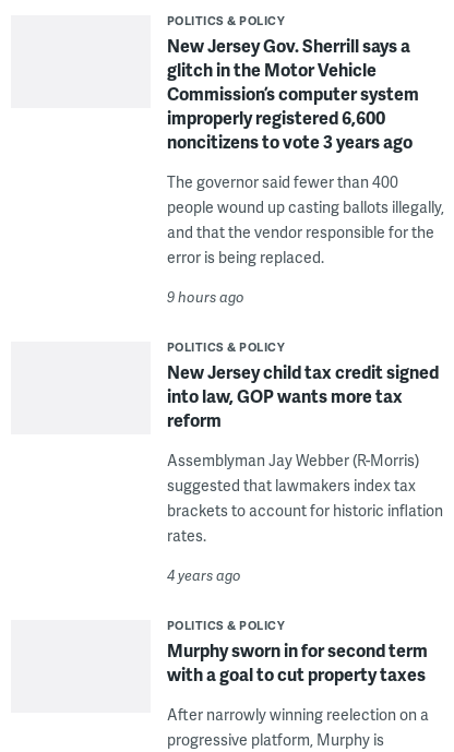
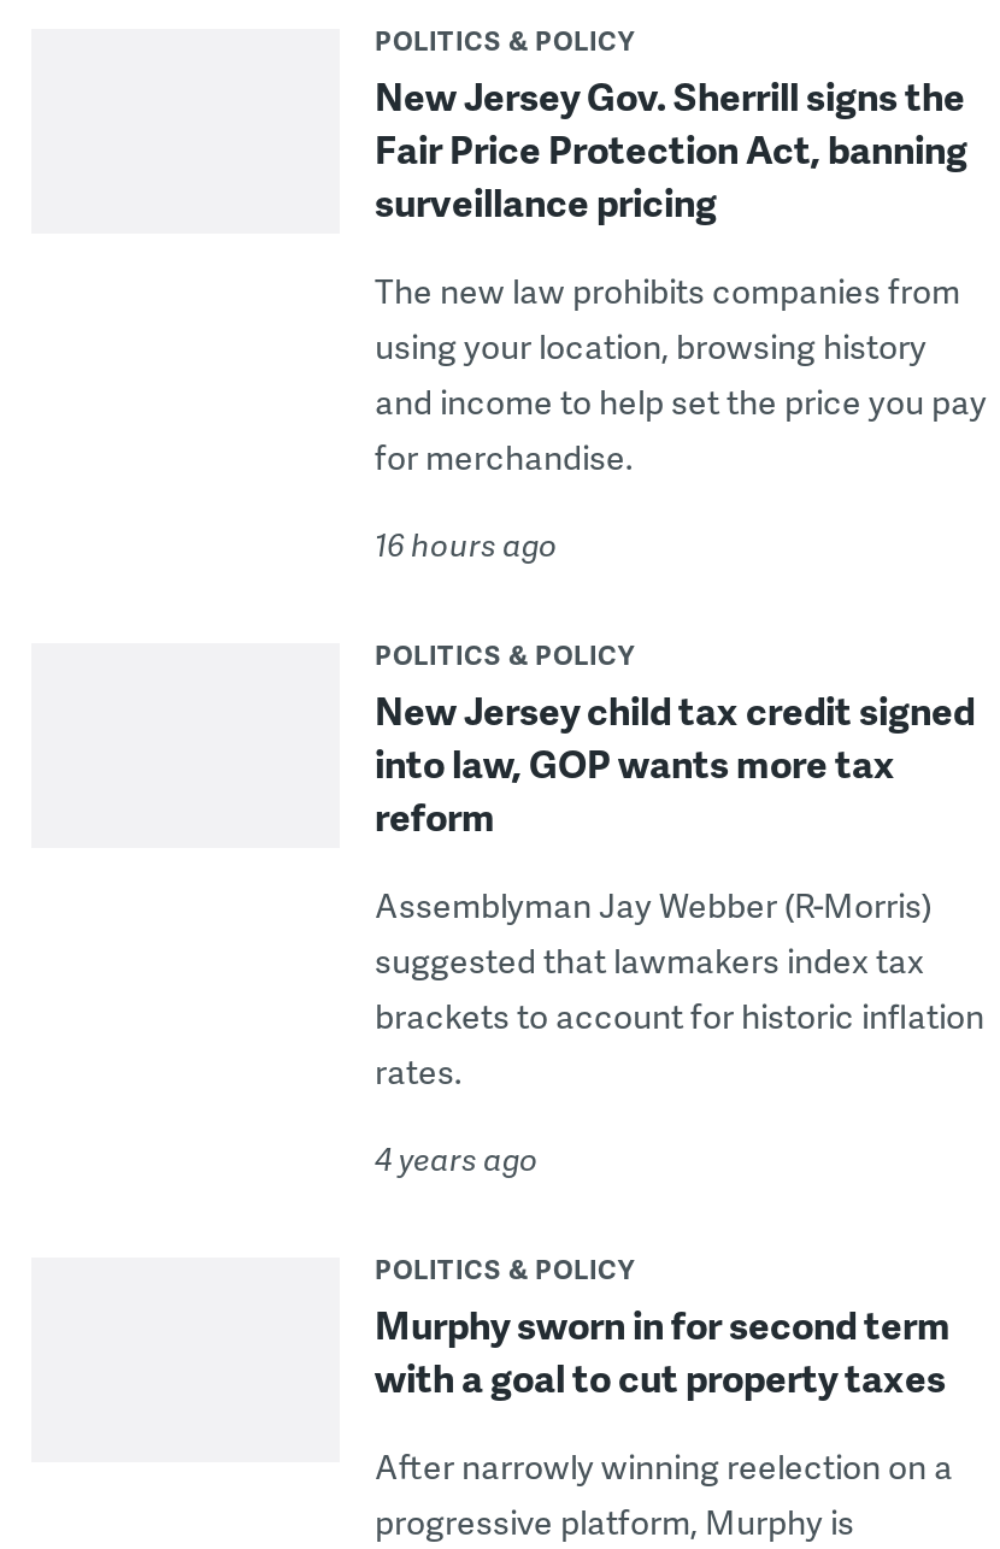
[166,33,419,154] New Jersey Gov. Sherrill says a | glitch in the Motor Vehicle | Commission’s computer system | improperly registered 6,600 | noncitizens to vote 3 years ago -> [375,67,967,229] New Jersey Gov. Sherrill signs the | Fair Price Protection Act, banning | surveillance pricing
[166,171,444,267] The governor said fewer than 400 | people wound up casting ballots illegally, | and that the vendor responsible for the | error is being replaced. -> [375,267,987,479] The new law prohibits companies from | using your location, browsing history | and income to help set the price you pay | for merchandise.
[166,287,244,307] 9 hours ago -> [375,523,558,566] 16 hours ago

